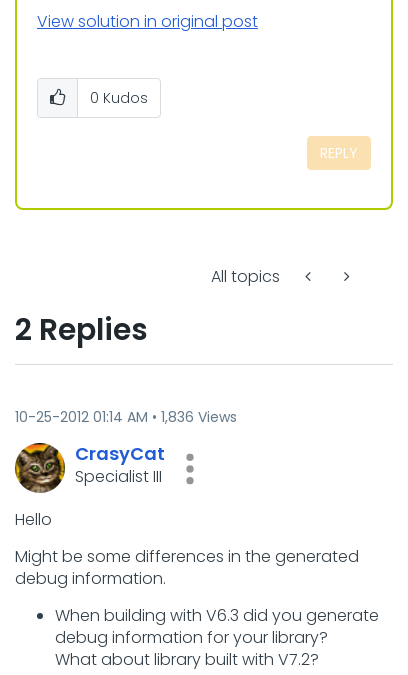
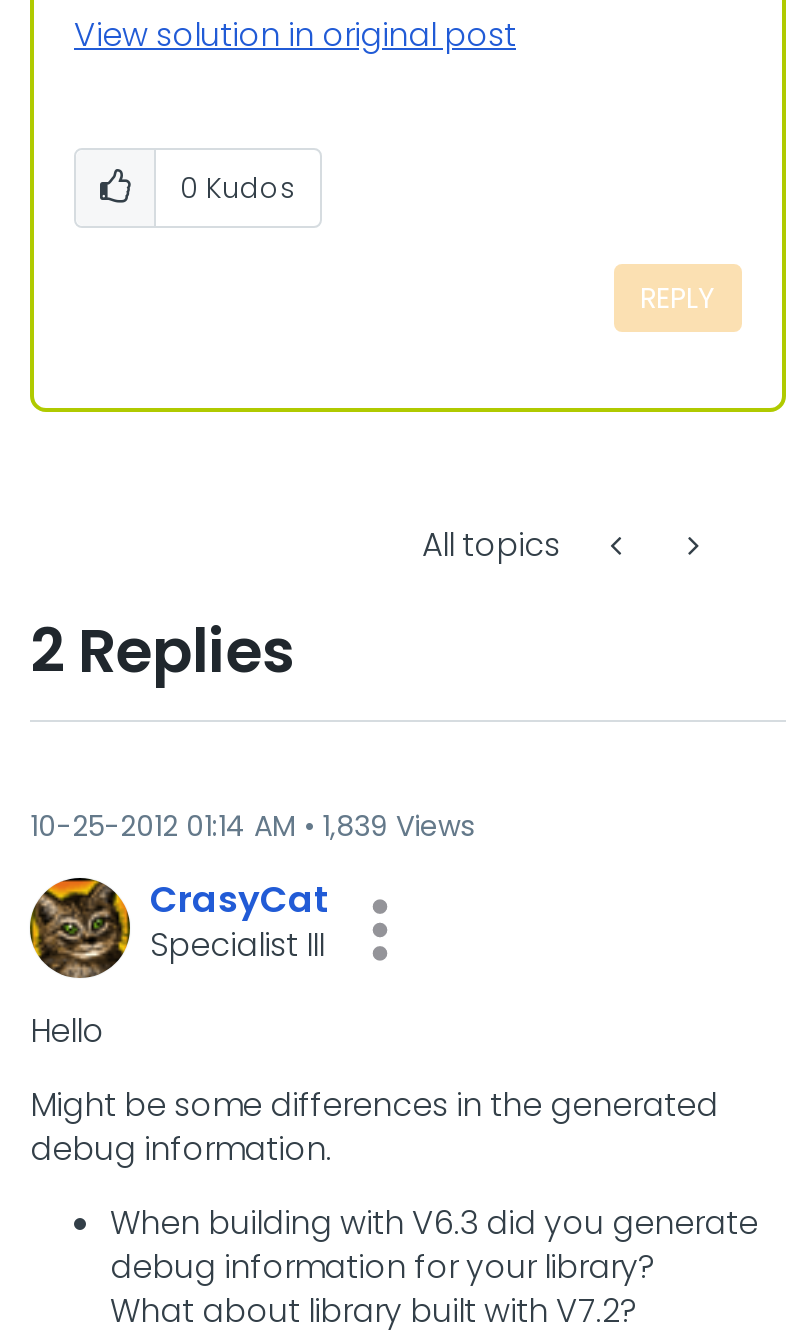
[15,407,237,427] 10-25-2012 01:14 AM 1,836 Views -> [30,806,474,846] 10-25-2012 01:14 AM 1,839 Views

